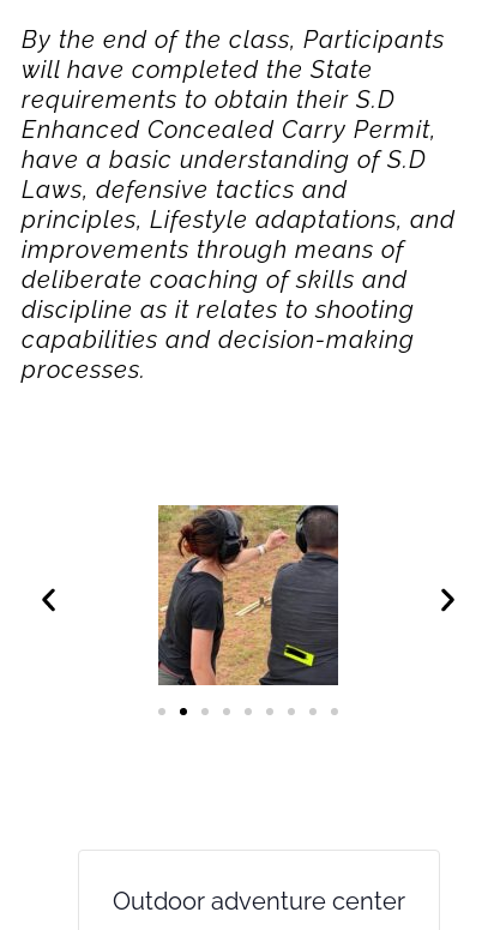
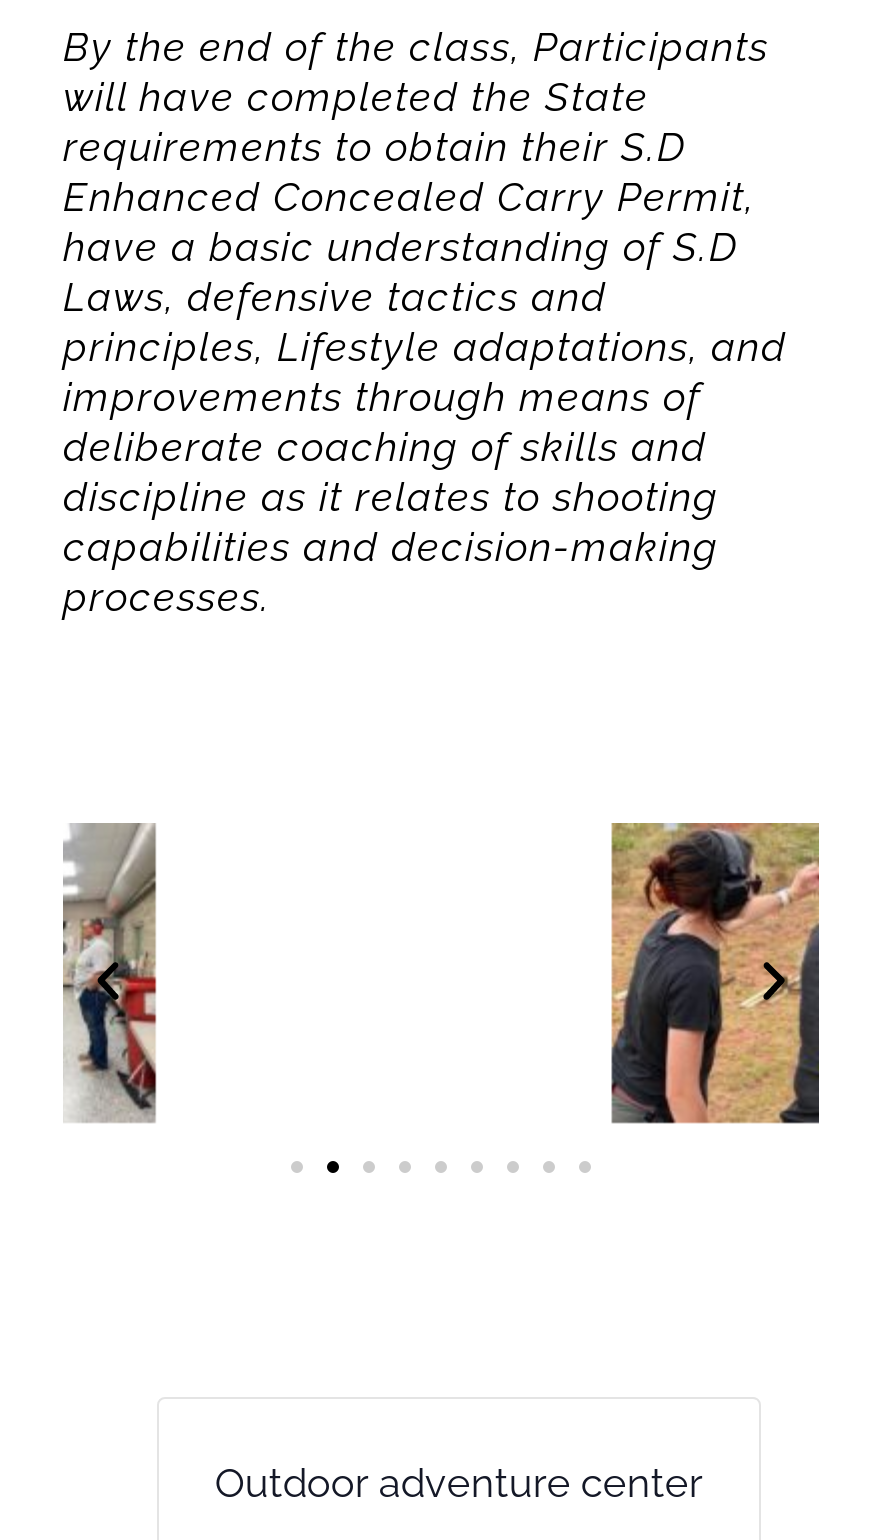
none -> [61,821,159,1125] [image]
none -> [609,821,821,1125] [image]
[157,504,339,686] [image] -> none

